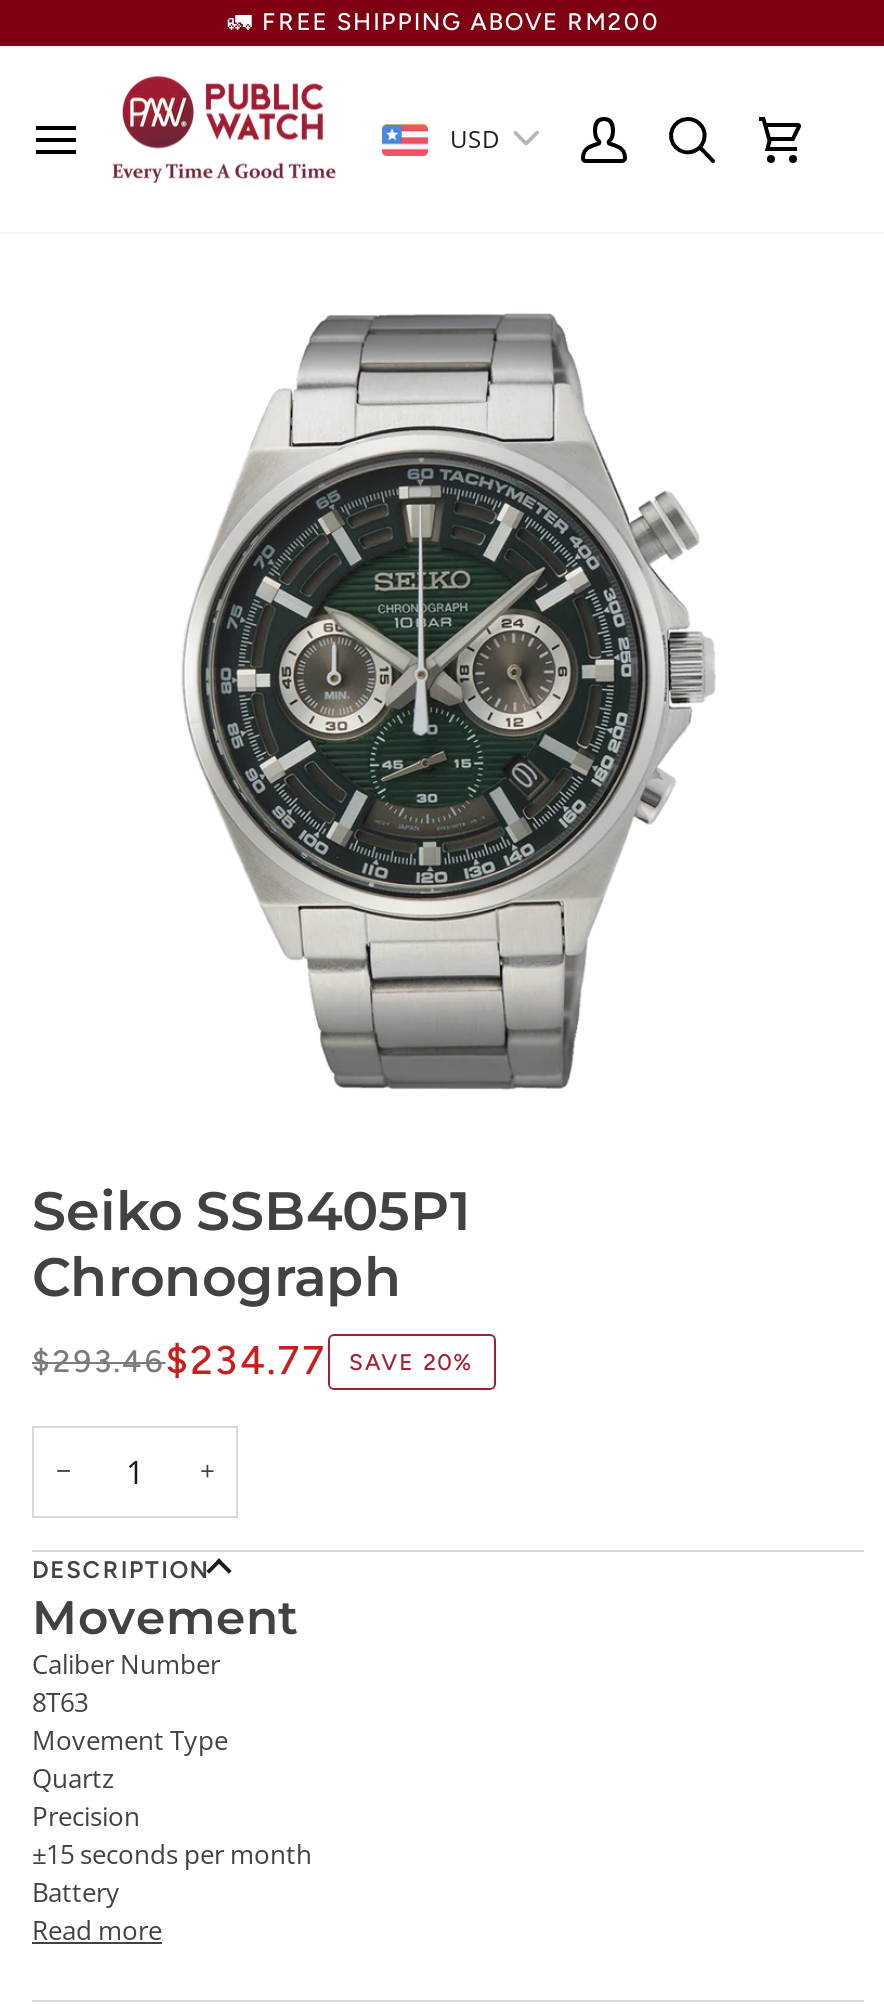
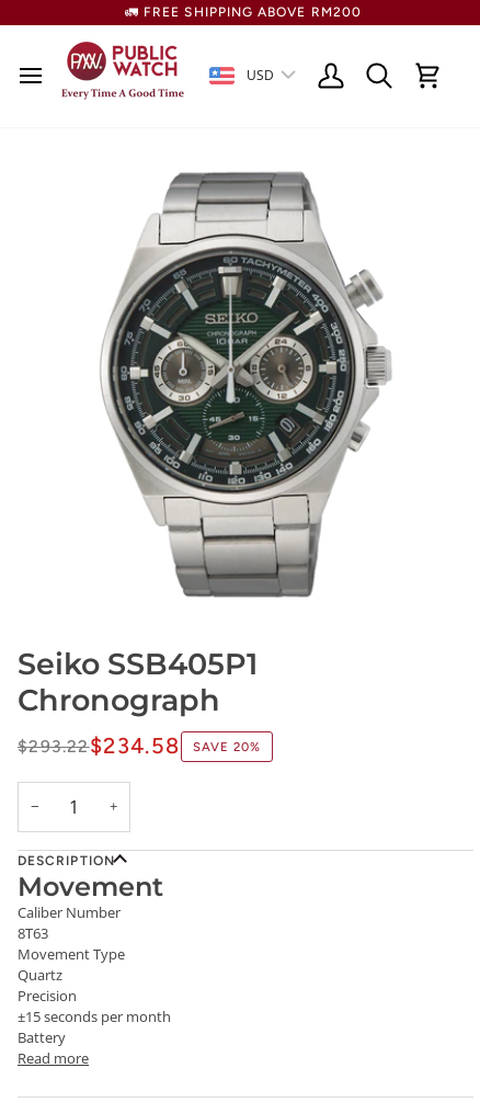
[32,1335,473,1383] $293.46$234.77 SAVE 20% -> [18,732,260,758] $293.22$234.58 SAVE 20%

